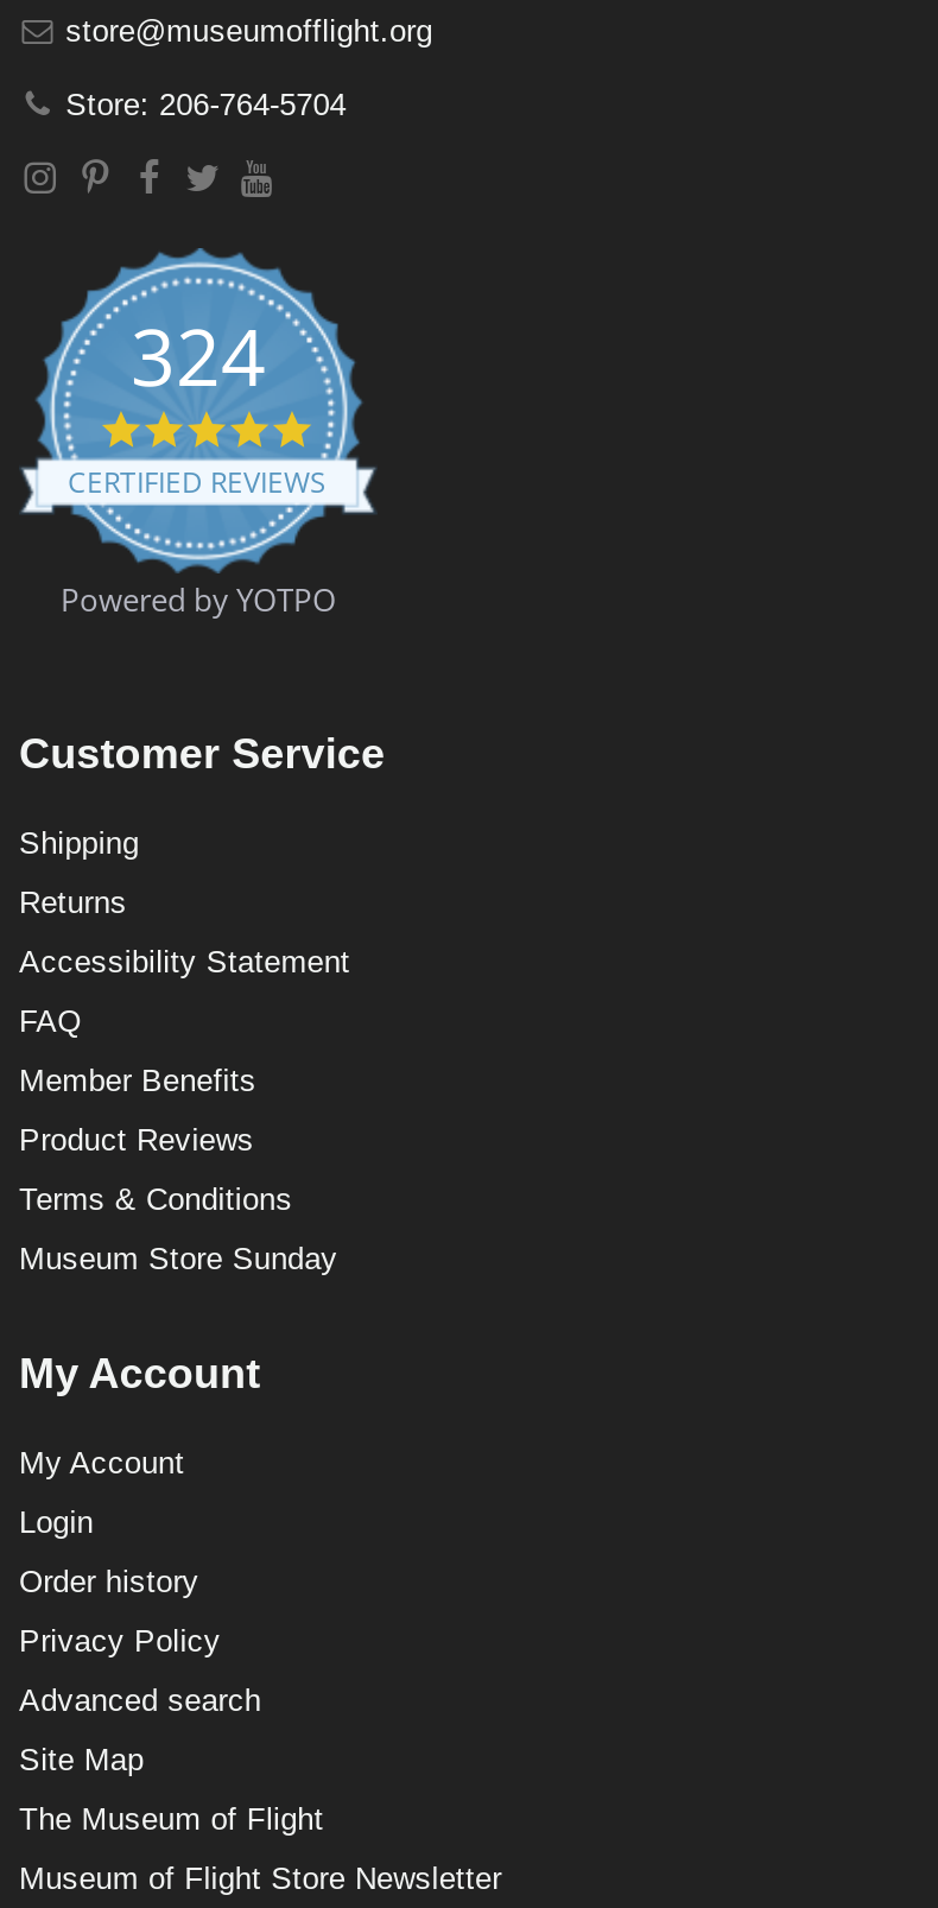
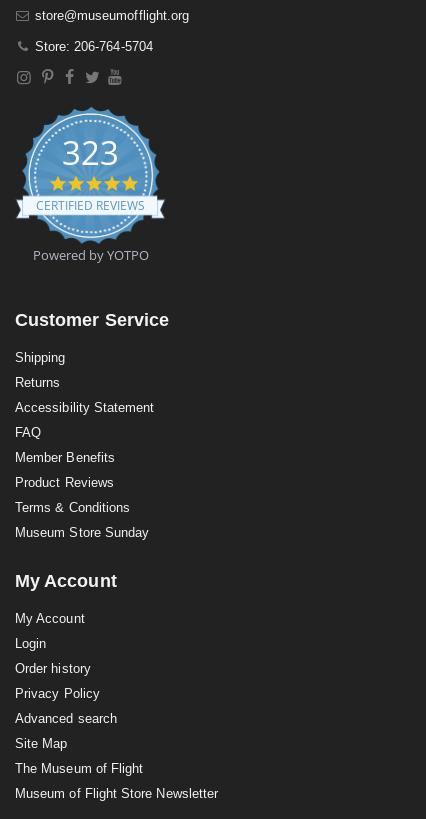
[131,304,266,411] 324 -> [62,130,119,175] 323

